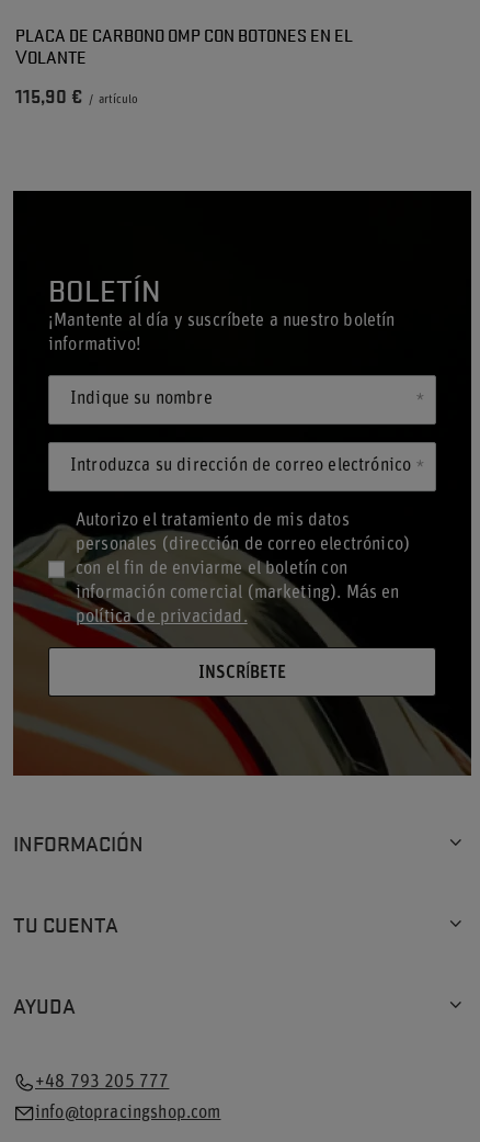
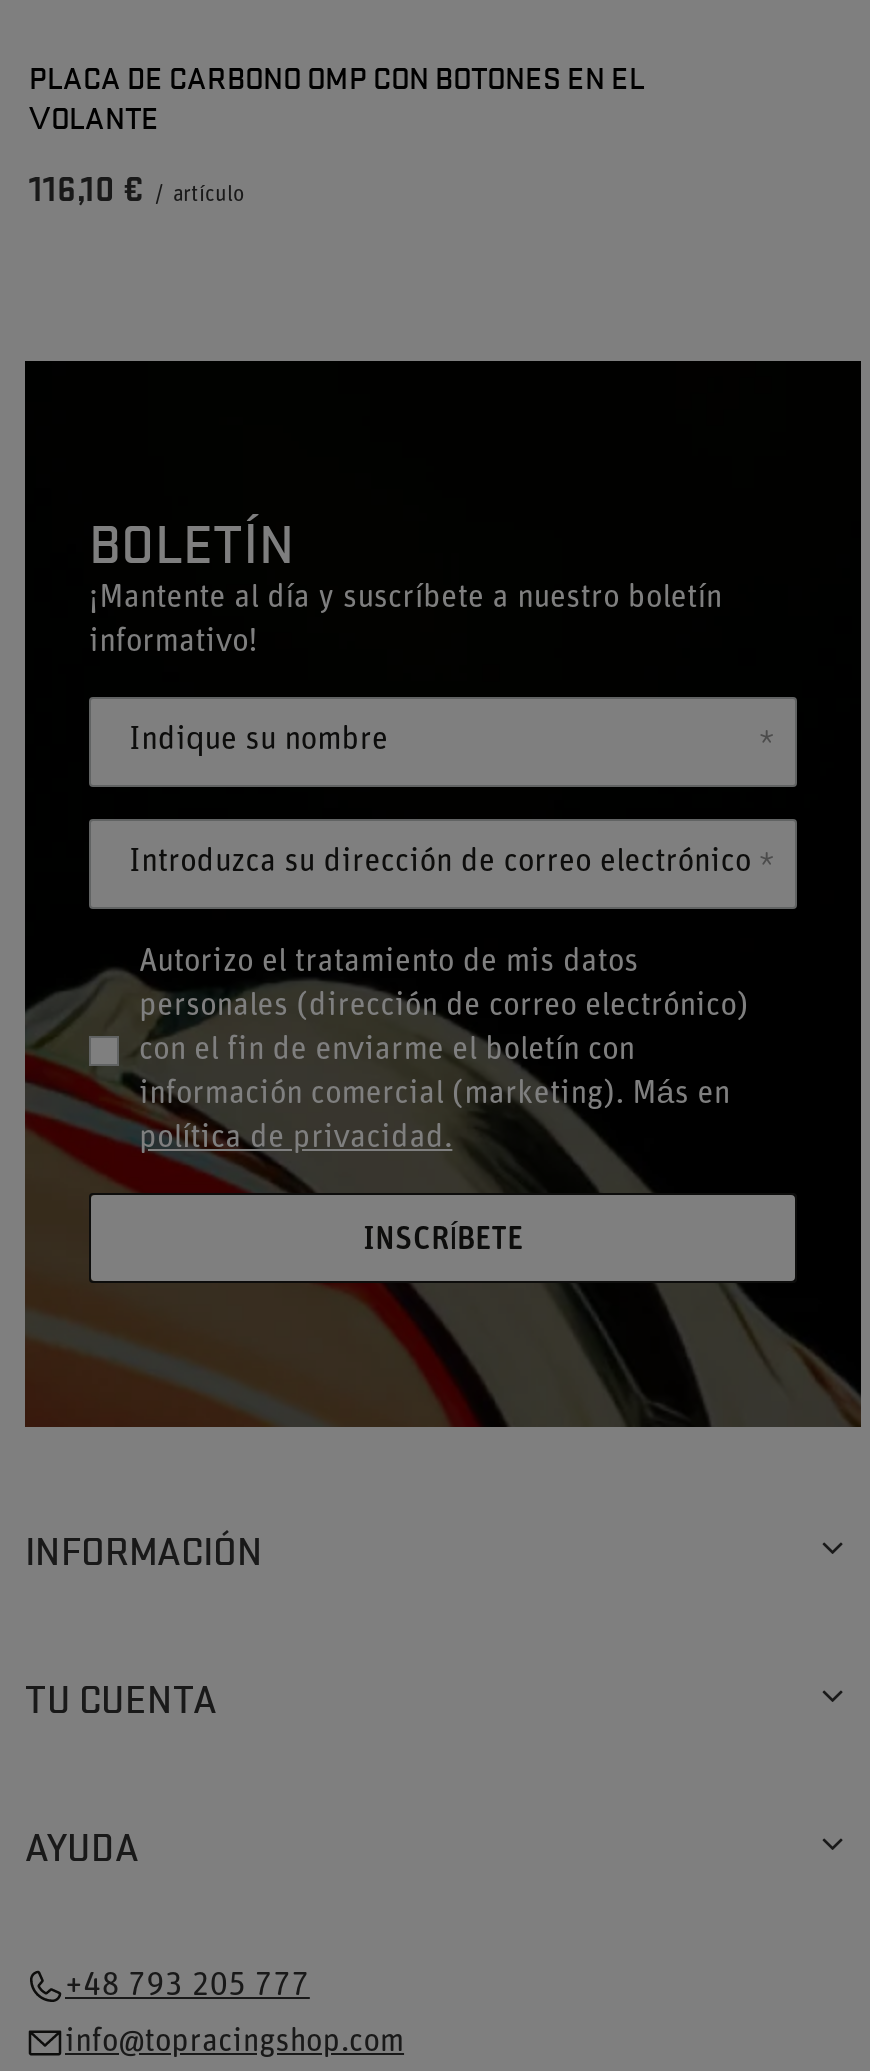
[15,88,138,109] 115,90 € / artículo -> [29,173,245,211] 116,10 € / artículo

